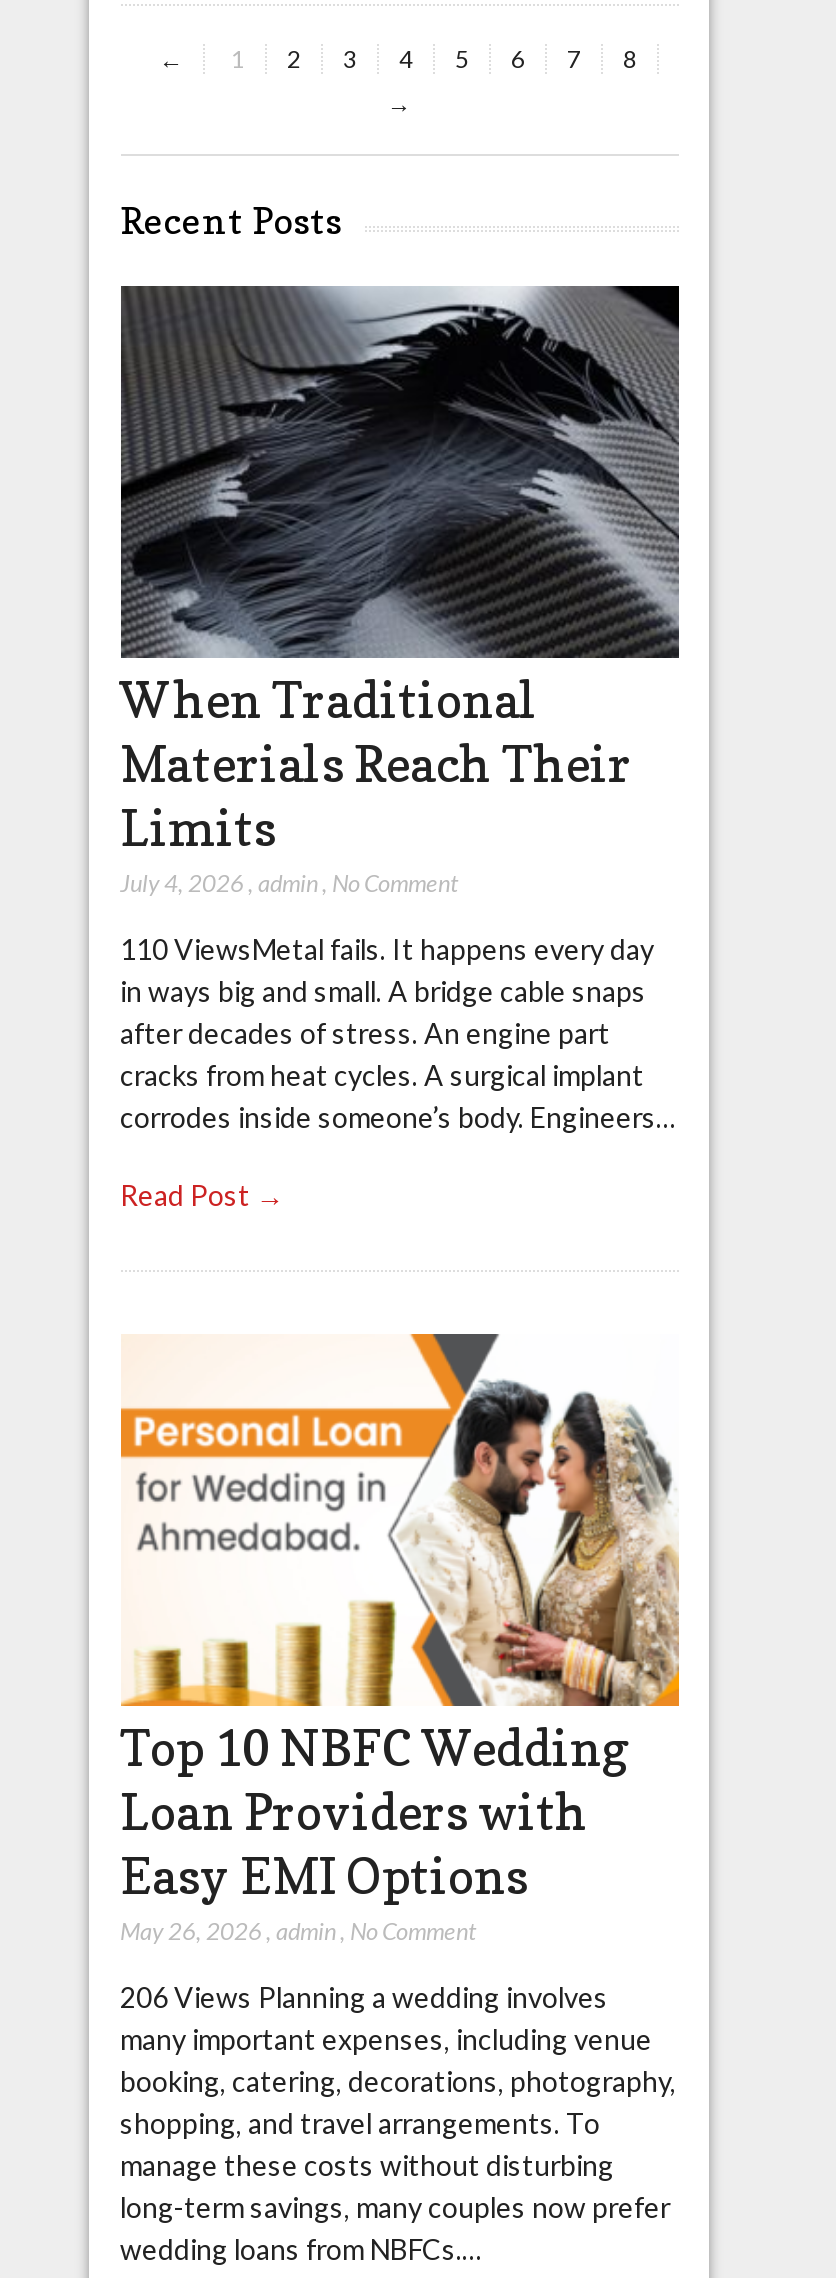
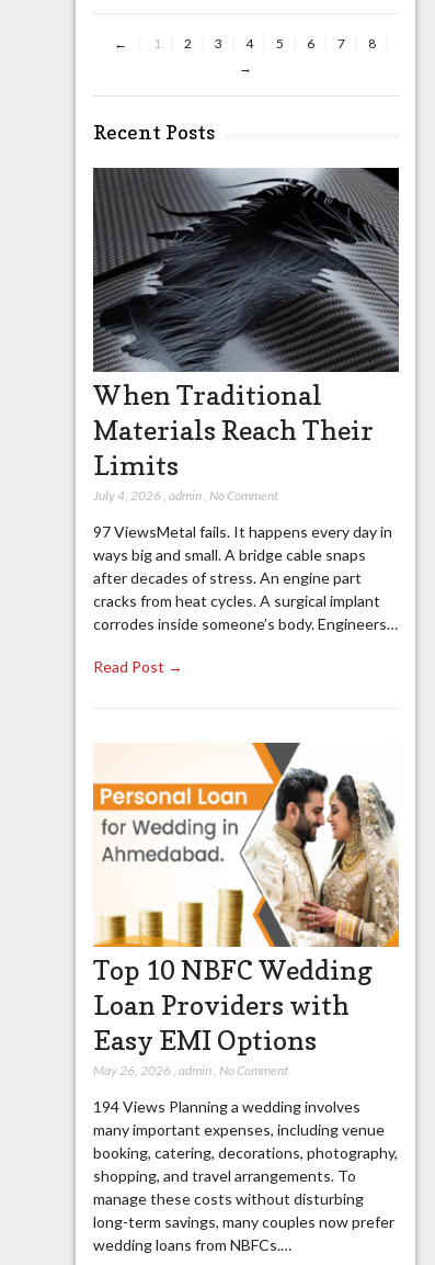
[120,932,654,1008] 110 ViewsMetal fails. It happens every day | in ways big and small. A bridge cable snaps -> [93,522,392,564] 97 ViewsMetal fails. It happens every day in | ways big and small. A bridge cable snaps
[120,1980,608,2014] 206 Views Planning a wedding involves -> [93,1097,360,1116] 194 Views Planning a wedding involves

